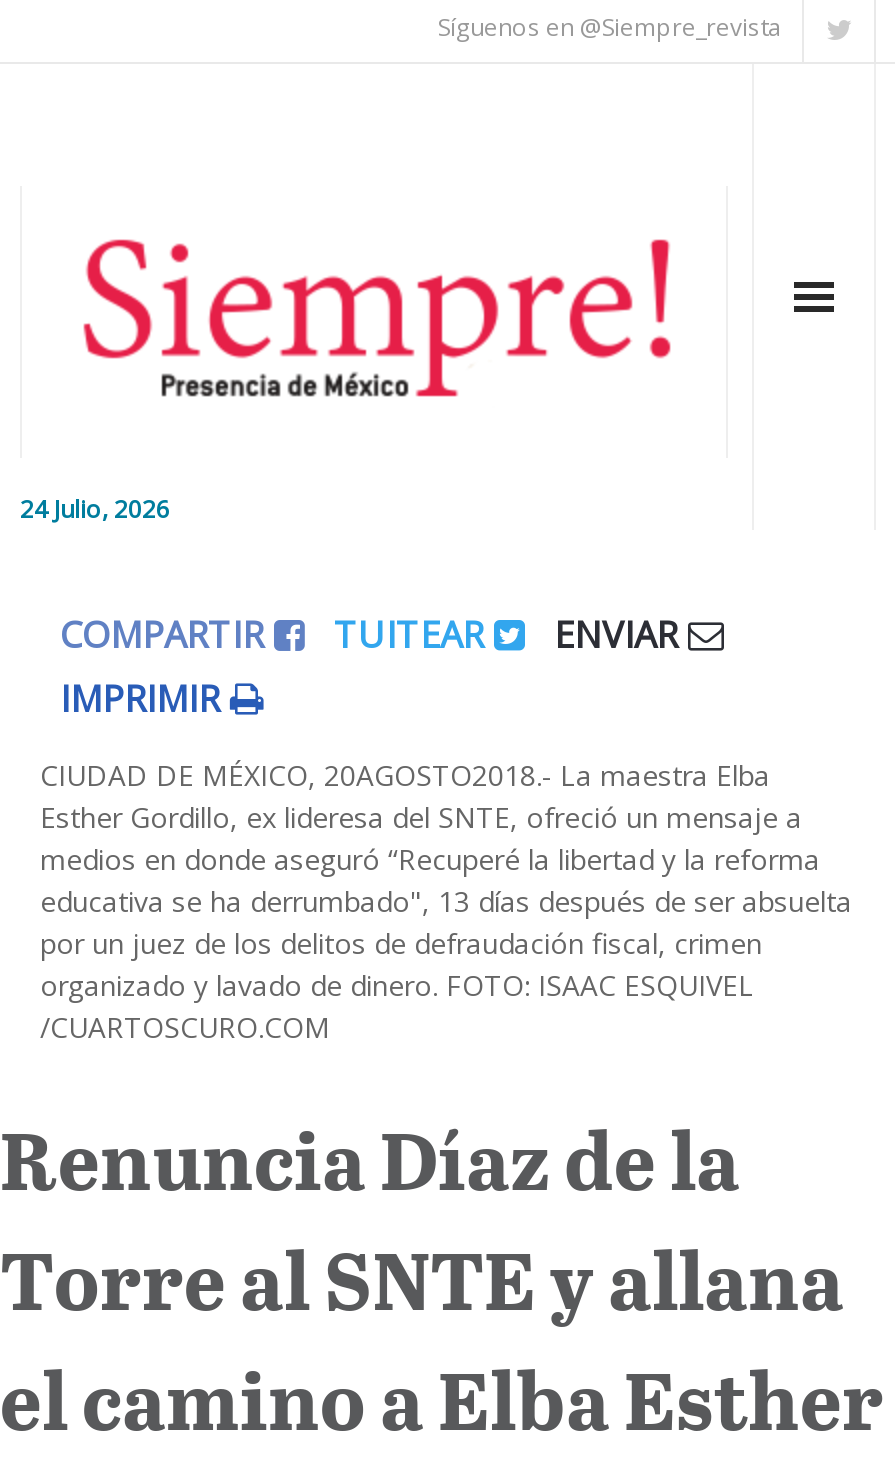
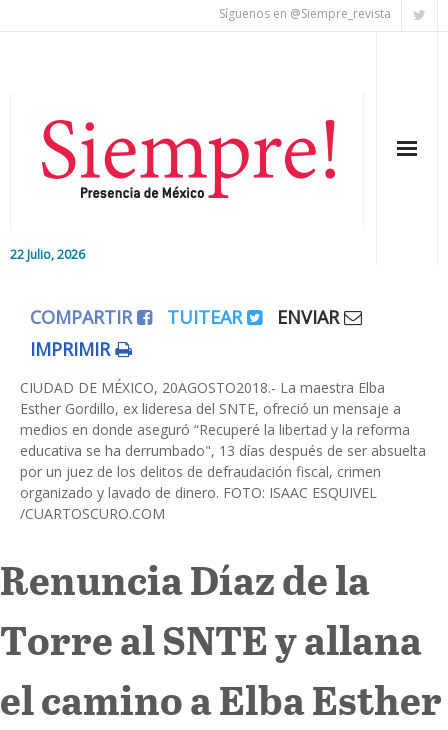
[20,492,170,526] 24 Julio, 2026 -> [10,246,85,263] 22 Julio, 2026

